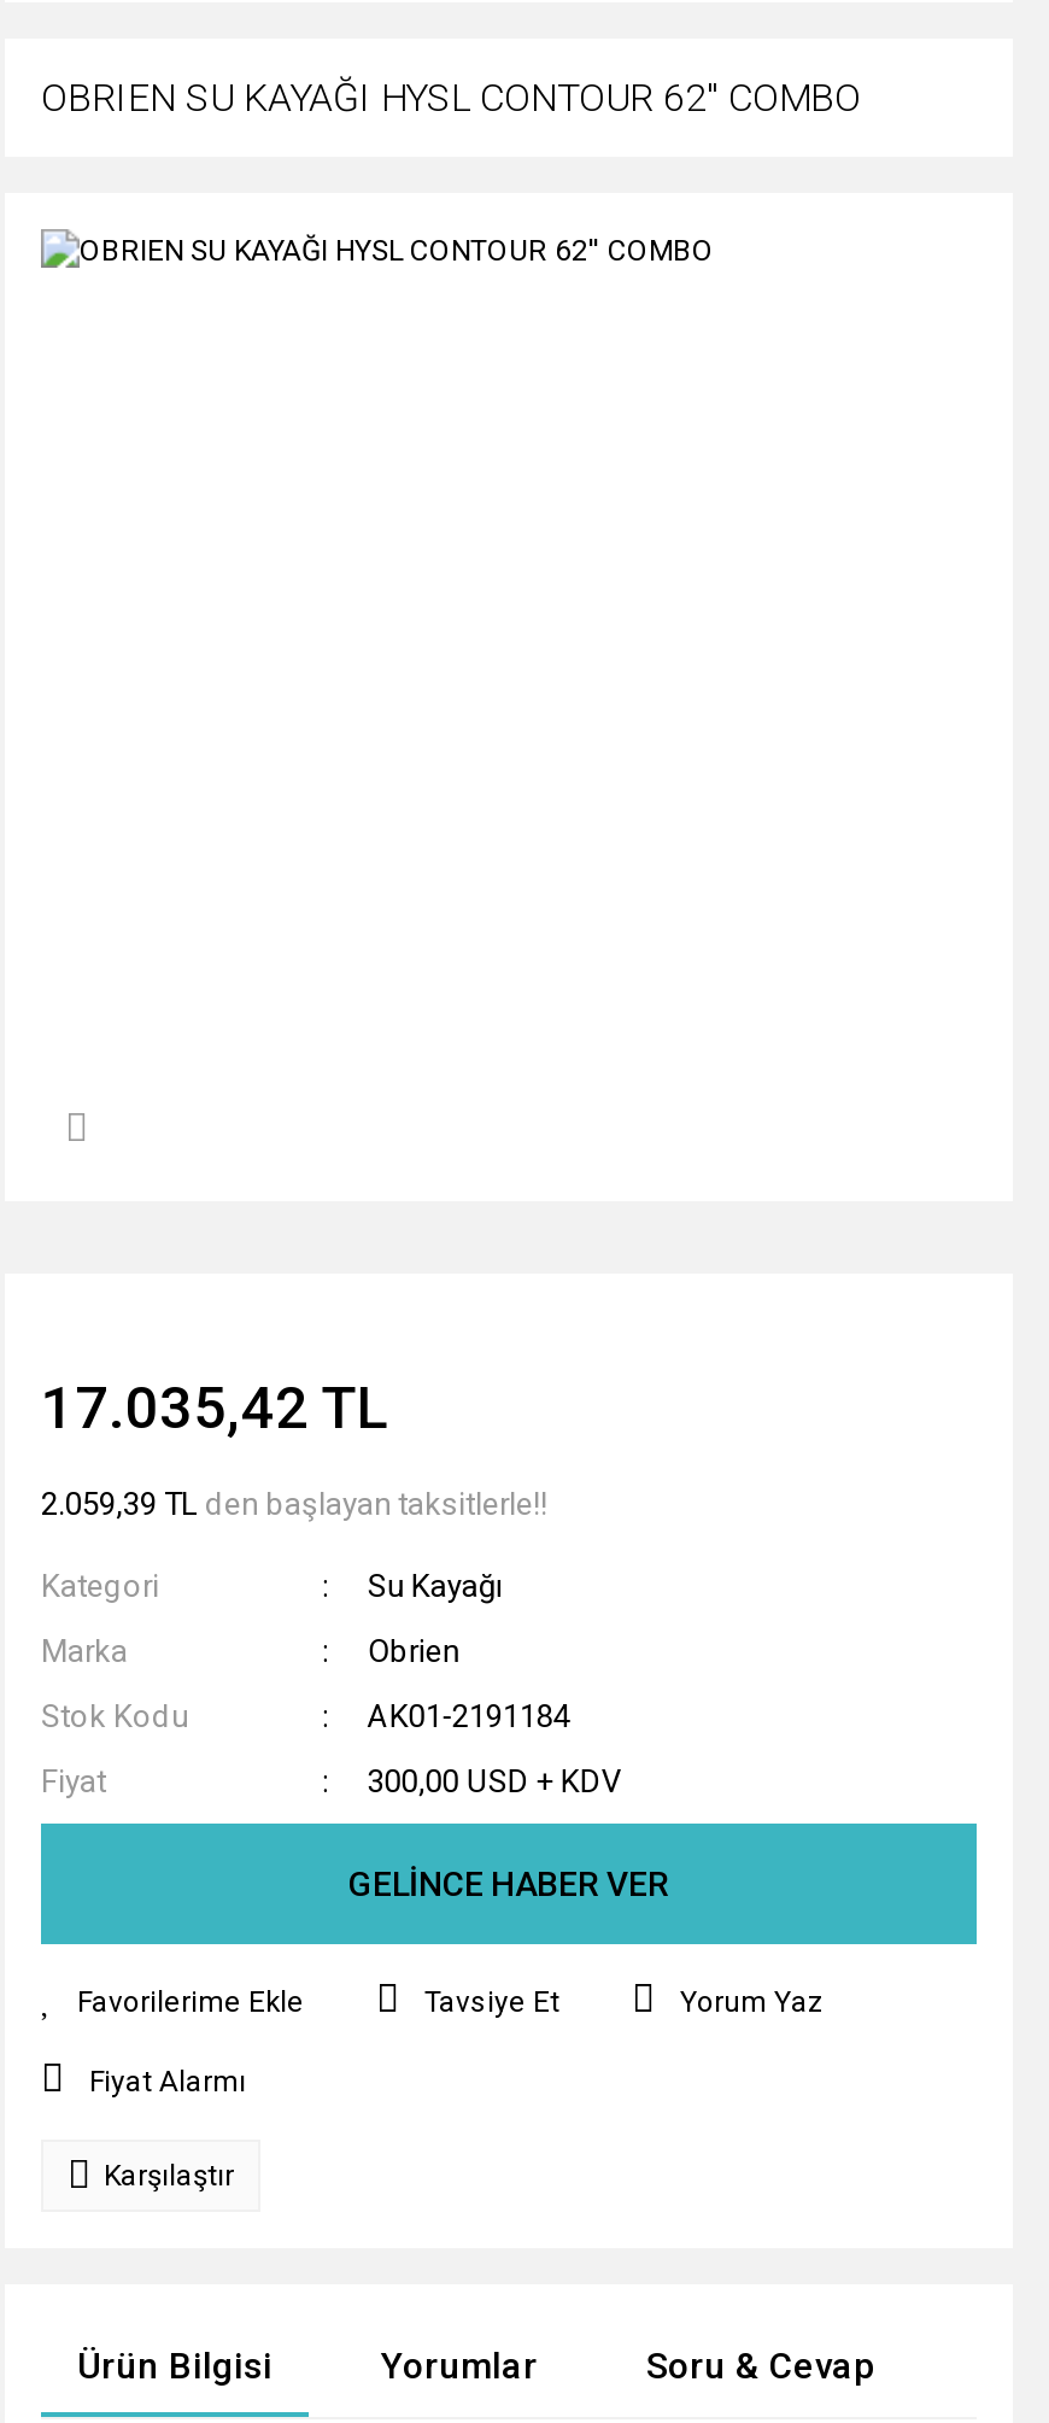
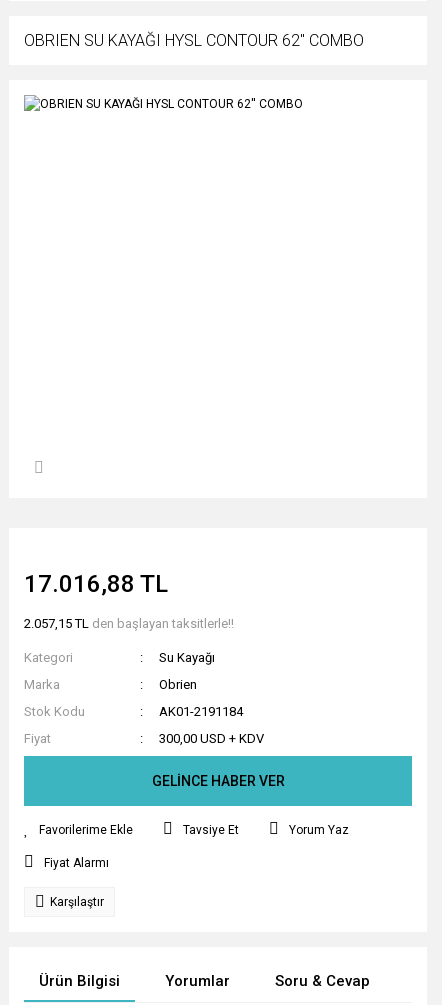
[41,1375,388,1442] 17.035,42 TL -> [24,570,168,598] 17.016,88 TL
[41,1486,547,1522] 2.059,39 TL den başlayan taksitlerle!! -> [24,616,234,631] 2.057,15 TL den başlayan taksitlerle!!

